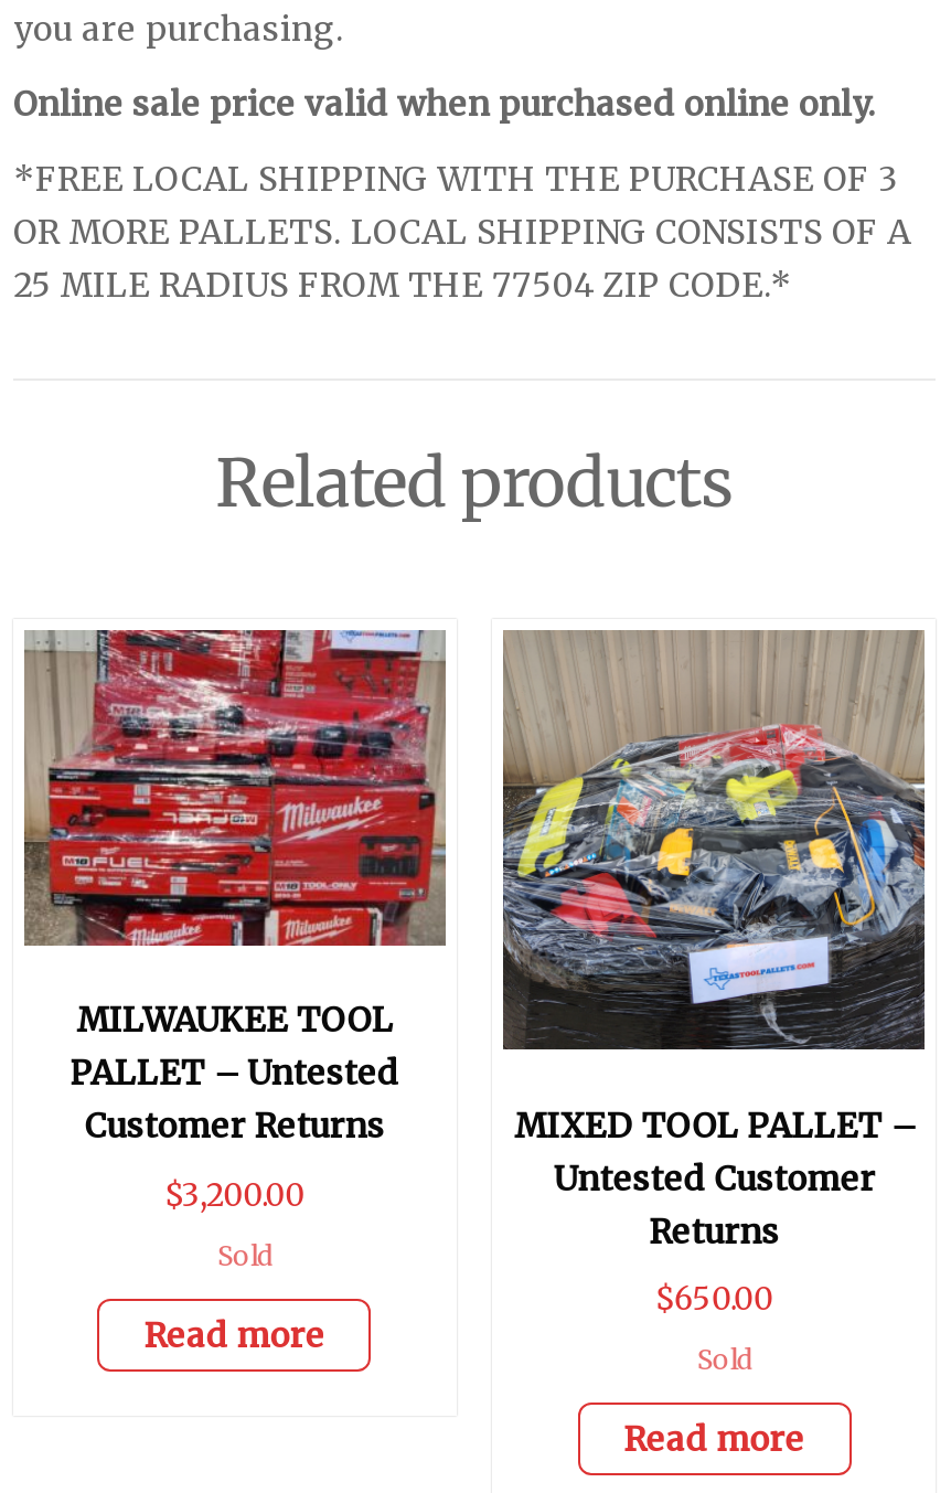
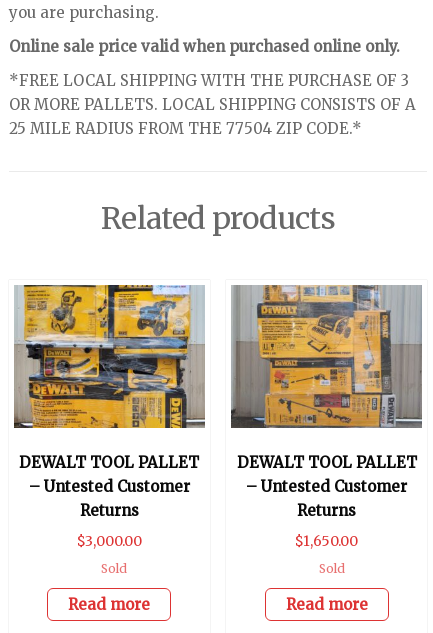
[24,627,446,1147] [image] | MILWAUKEE TOOL | PALLET – Untested | Customer Returns -> [14,284,205,520] [image] | DEWALT TOOL PALLET | – Untested Customer | Returns
[503,629,925,982] [image] -> [232,285,422,429] [image]
[513,1104,915,1199] MIXED TOOL PALLET – | Untested Customer -> [237,453,417,496] DEWALT TOOL PALLET | – Untested Customer
[164,1175,305,1214] $3,200.00 -> [77,532,142,550] $3,000.00
[655,1280,774,1320] $650.00 -> [295,532,358,550] $1,650.00

